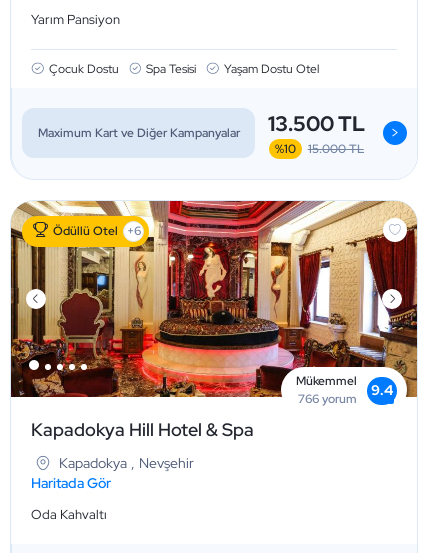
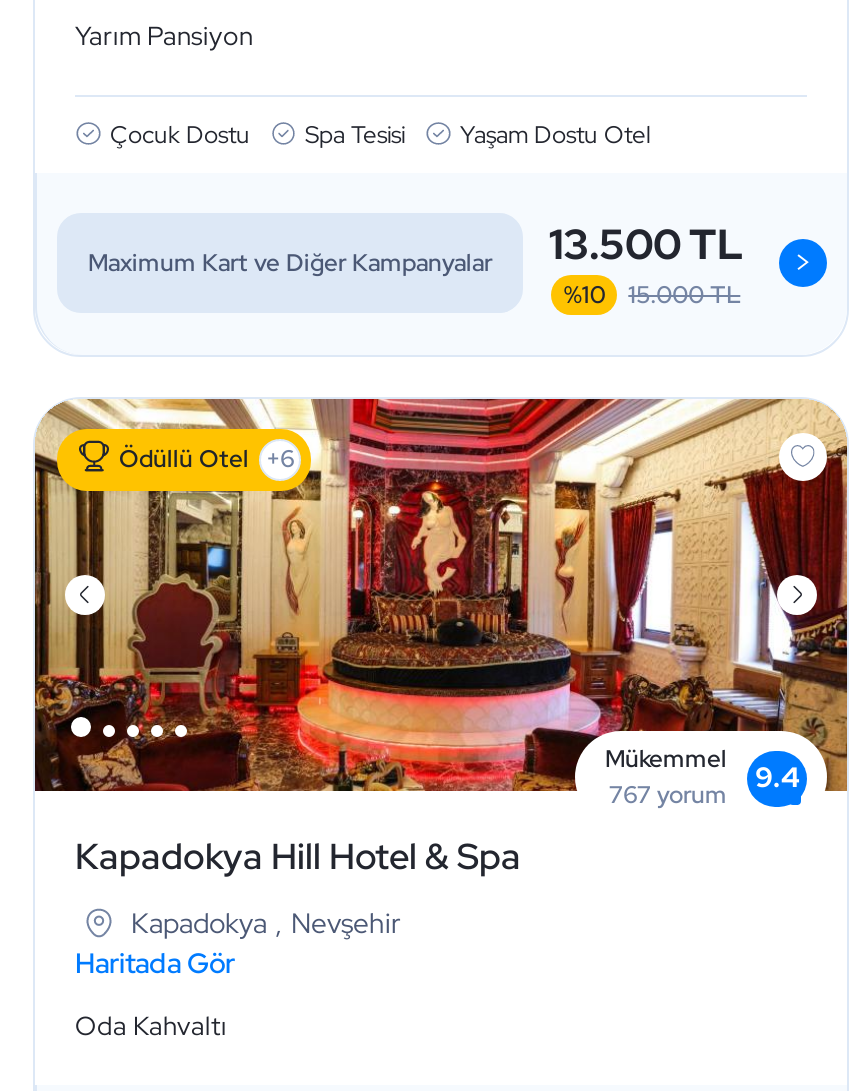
[298,381,393,407] 766 yorum 9.4 -> [609,759,799,810] 767 yorum 9.4

